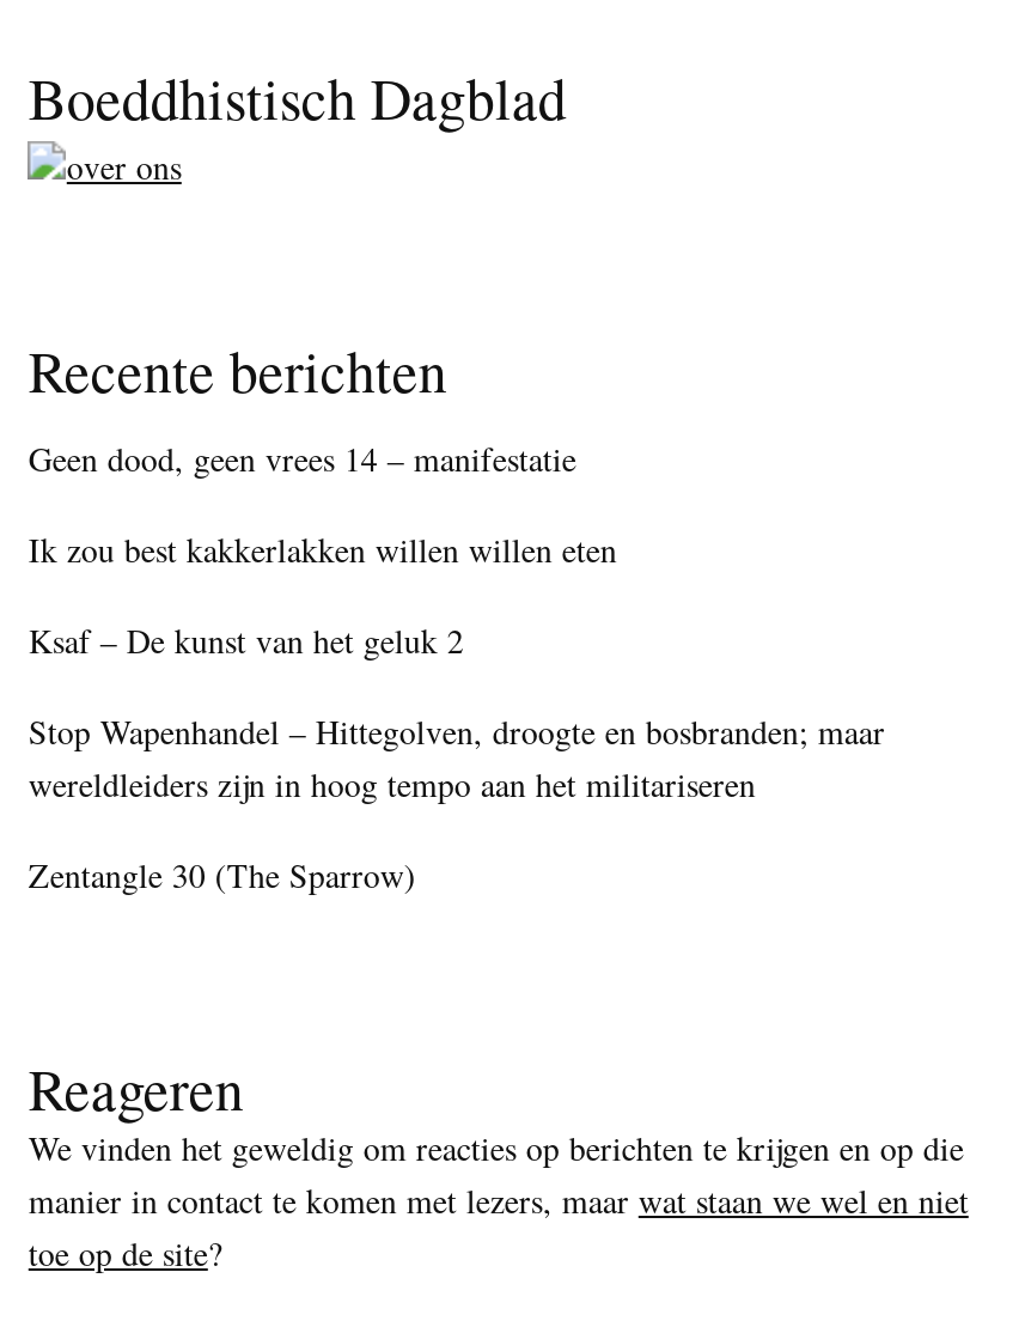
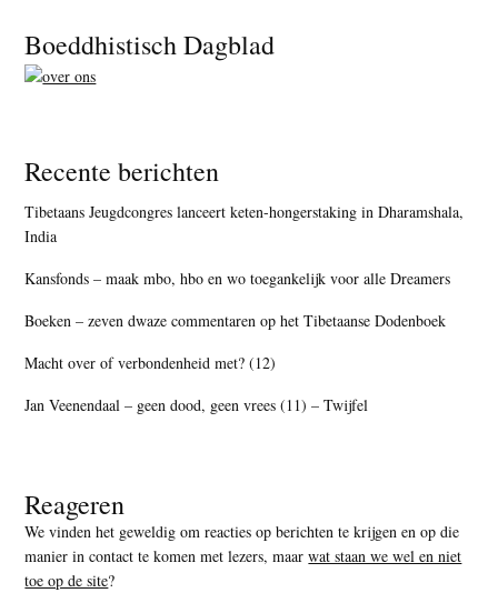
[28,435,576,481] Geen dood, geen vrees 14 – manifestatie -> [25,201,464,246] Tibetaans Jeugdcongres lanceert keten-hongerstaking in Dharamshala, | India
[28,526,617,571] Ik zou best kakkerlakken willen willen eten -> [25,267,451,289] Kansfonds – maak mbo, hbo en wo toegankelijk voor alle Dreamers
[28,617,464,662] Ksaf – De kunst van het geluk 2 -> [25,310,446,331] Boeken – zeven dwaze commentaren op het Tibetaanse Dodenboek
[28,708,885,806] Stop Wapenhandel – Hittegolven, droogte en bosbranden; maar | wereldleiders zijn in hoog tempo aan het militariseren -> [25,352,276,373] Macht over of verbondenheid met? (12)
[28,851,416,897] Zentangle 30 (The Sparrow) -> [25,394,368,415] Jan Veenendaal – geen dood, geen vrees (11) – Twijfel

